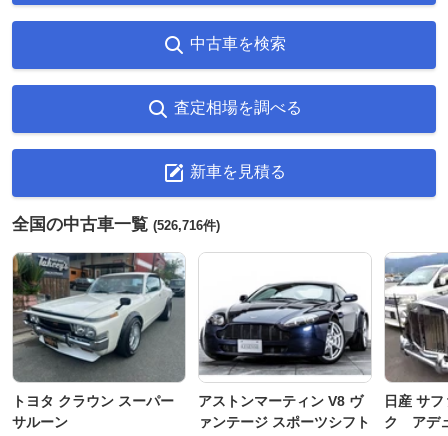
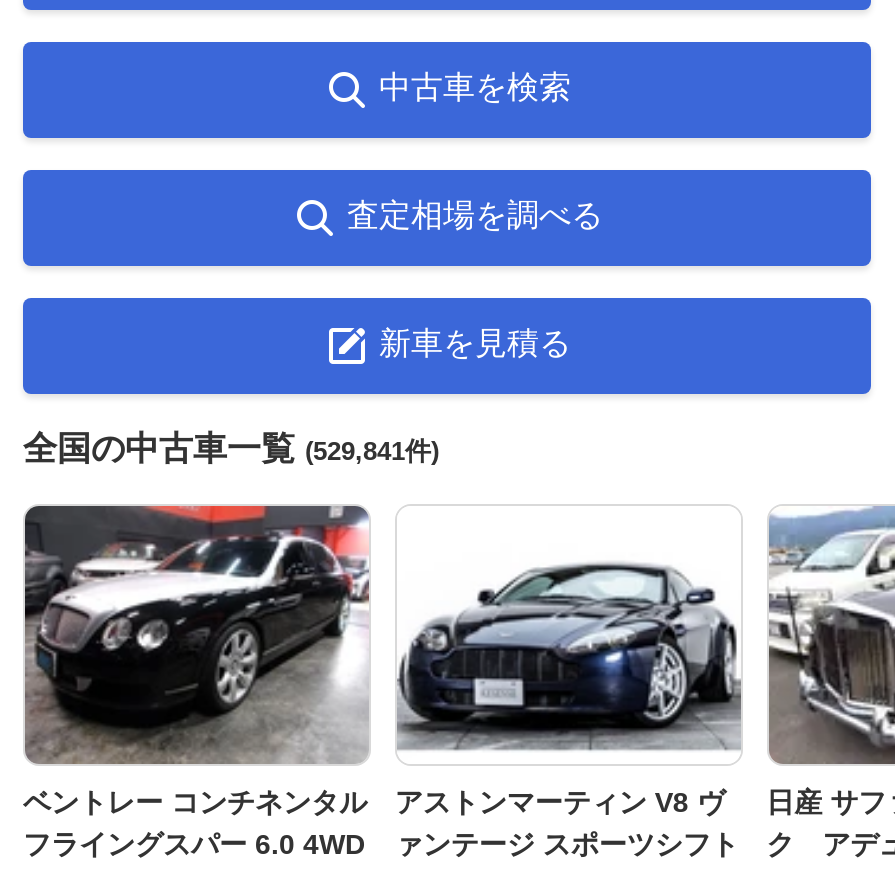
[12,215,220,234] 全国の中古車一覧(526,716件) -> [23,430,439,468] 全国の中古車一覧(529,841件)
[12,252,186,430] [image] | トヨタ クラウン スーパー | サルーン -> [23,504,369,860] [image] | ベントレー コンチネンタル | フライングスパー 6.0 4WD

